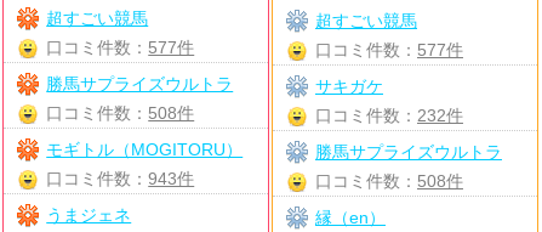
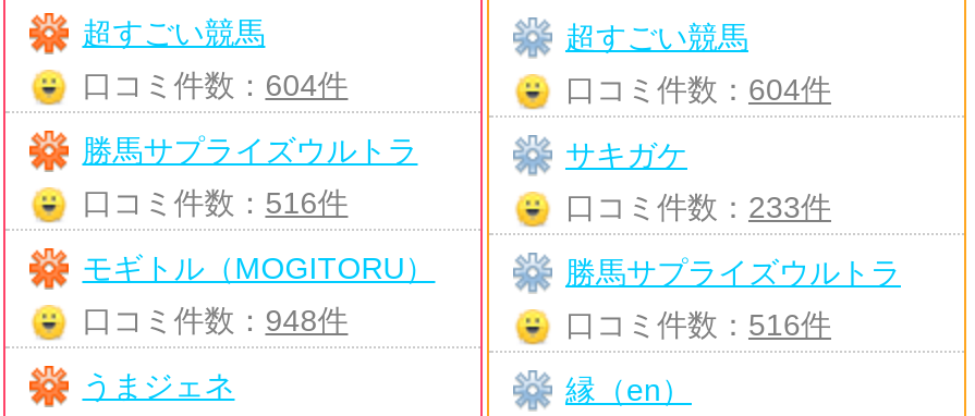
[46,38,194,57] 口コミ件数：577件 -> [82,68,348,102] 口コミ件数：604件
[315,40,463,60] 口コミ件数：577件 -> [565,72,831,107] 口コミ件数：604件
[46,103,194,123] 口コミ件数：508件 -> [82,185,348,220] 口コミ件数：516件
[315,106,463,125] 口コミ件数：232件 -> [565,189,831,224] 口コミ件数：233件
[46,169,194,188] 口コミ件数：943件 -> [82,303,348,338] 口コミ件数：948件
[315,171,463,191] 口コミ件数：508件 -> [565,307,831,342] 口コミ件数：516件

